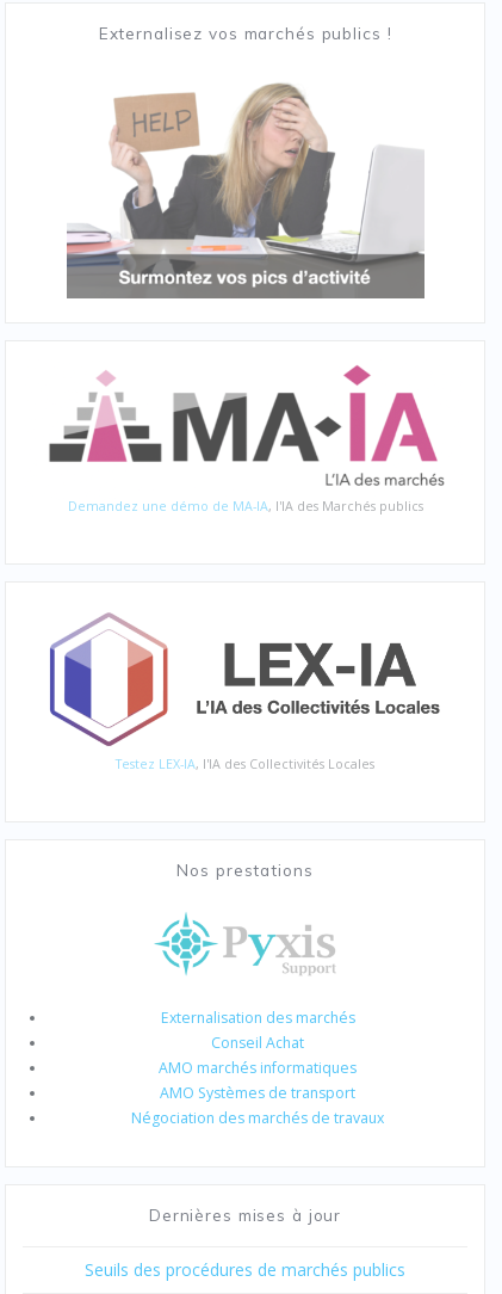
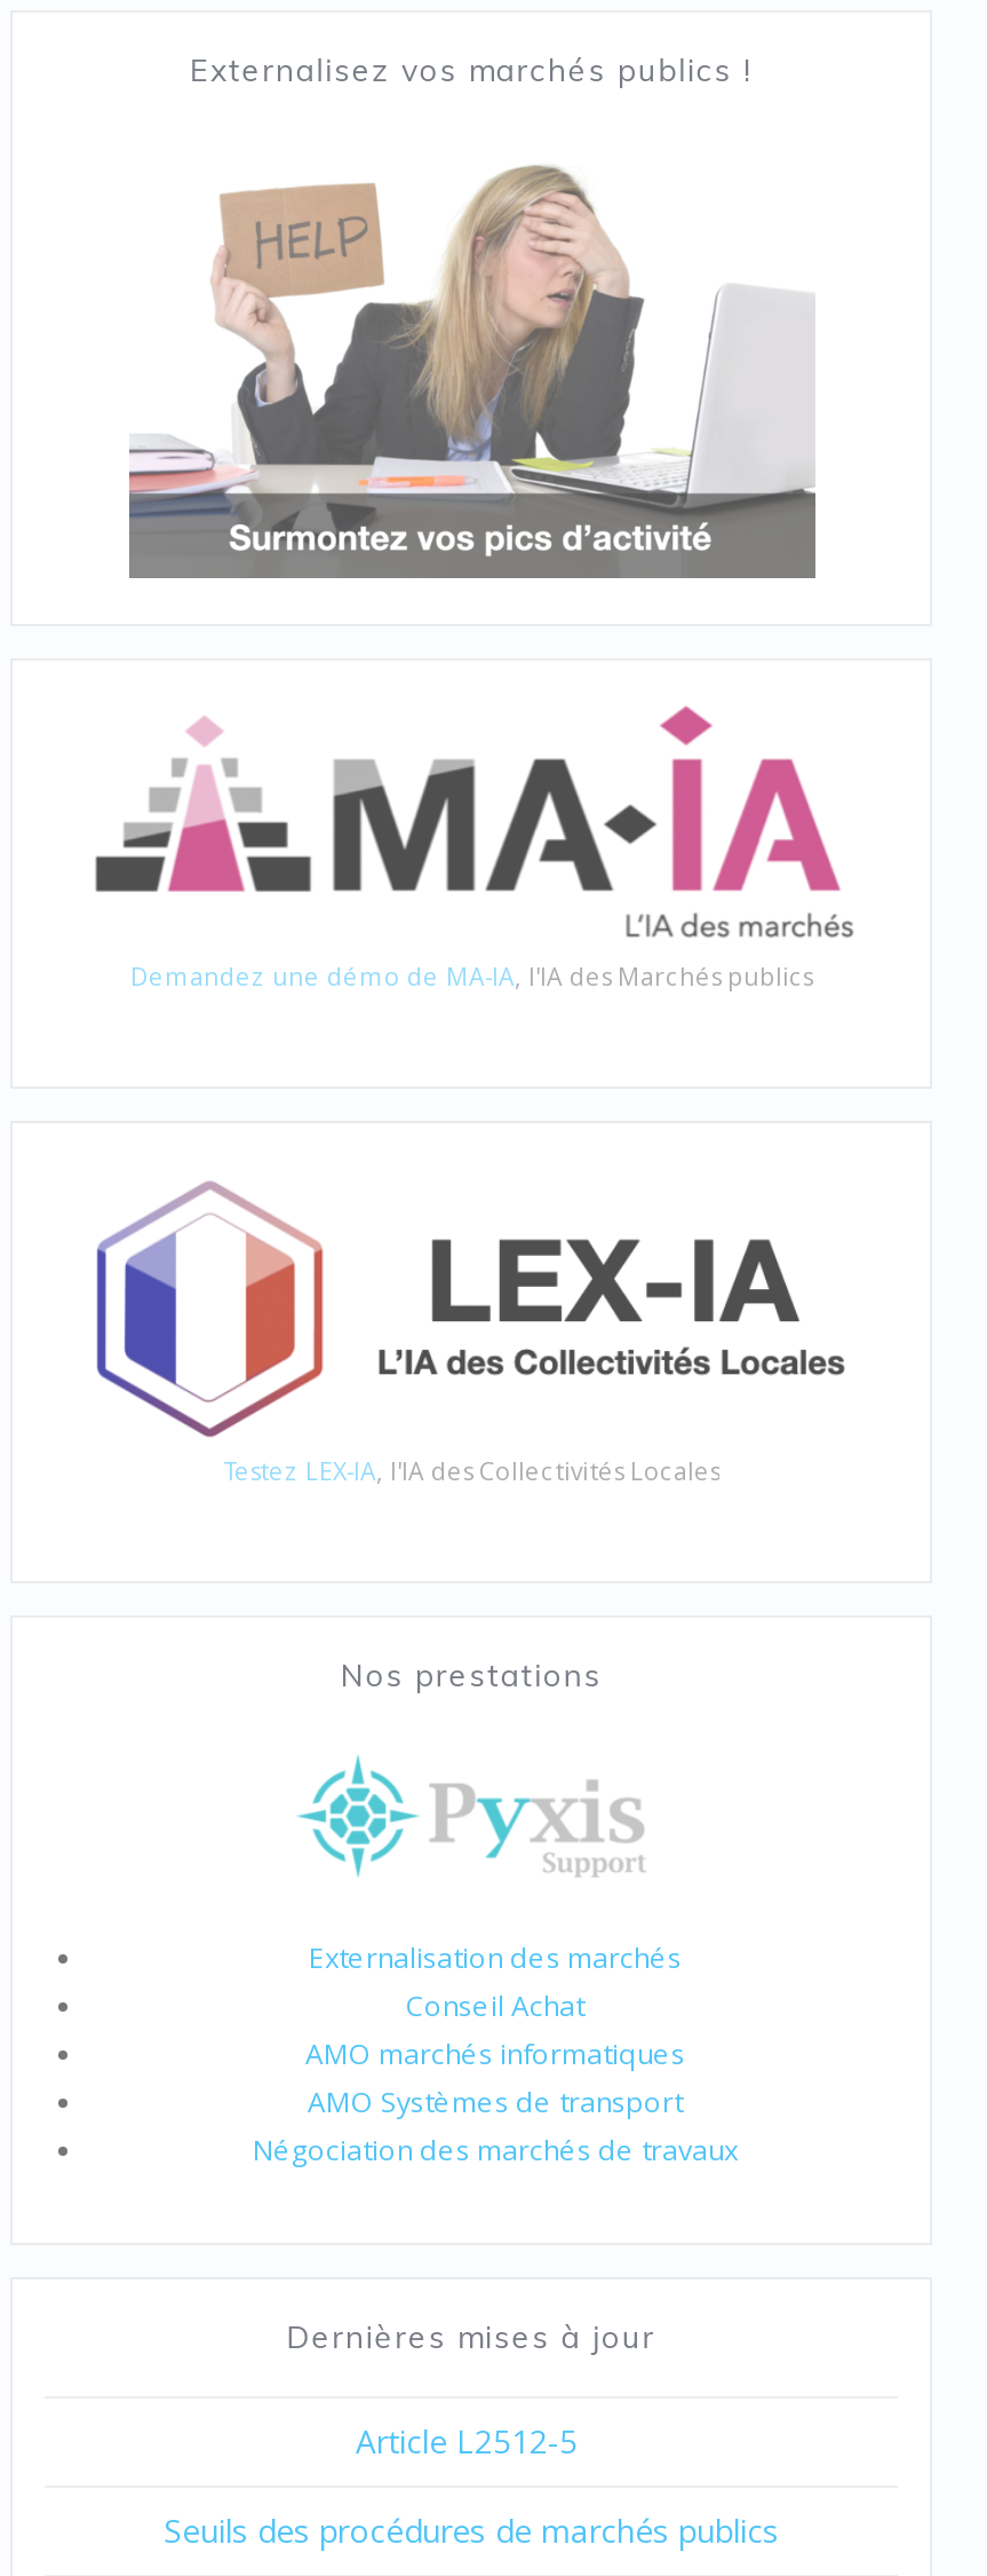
none -> [356,2419,587,2462] Article L2512-5

